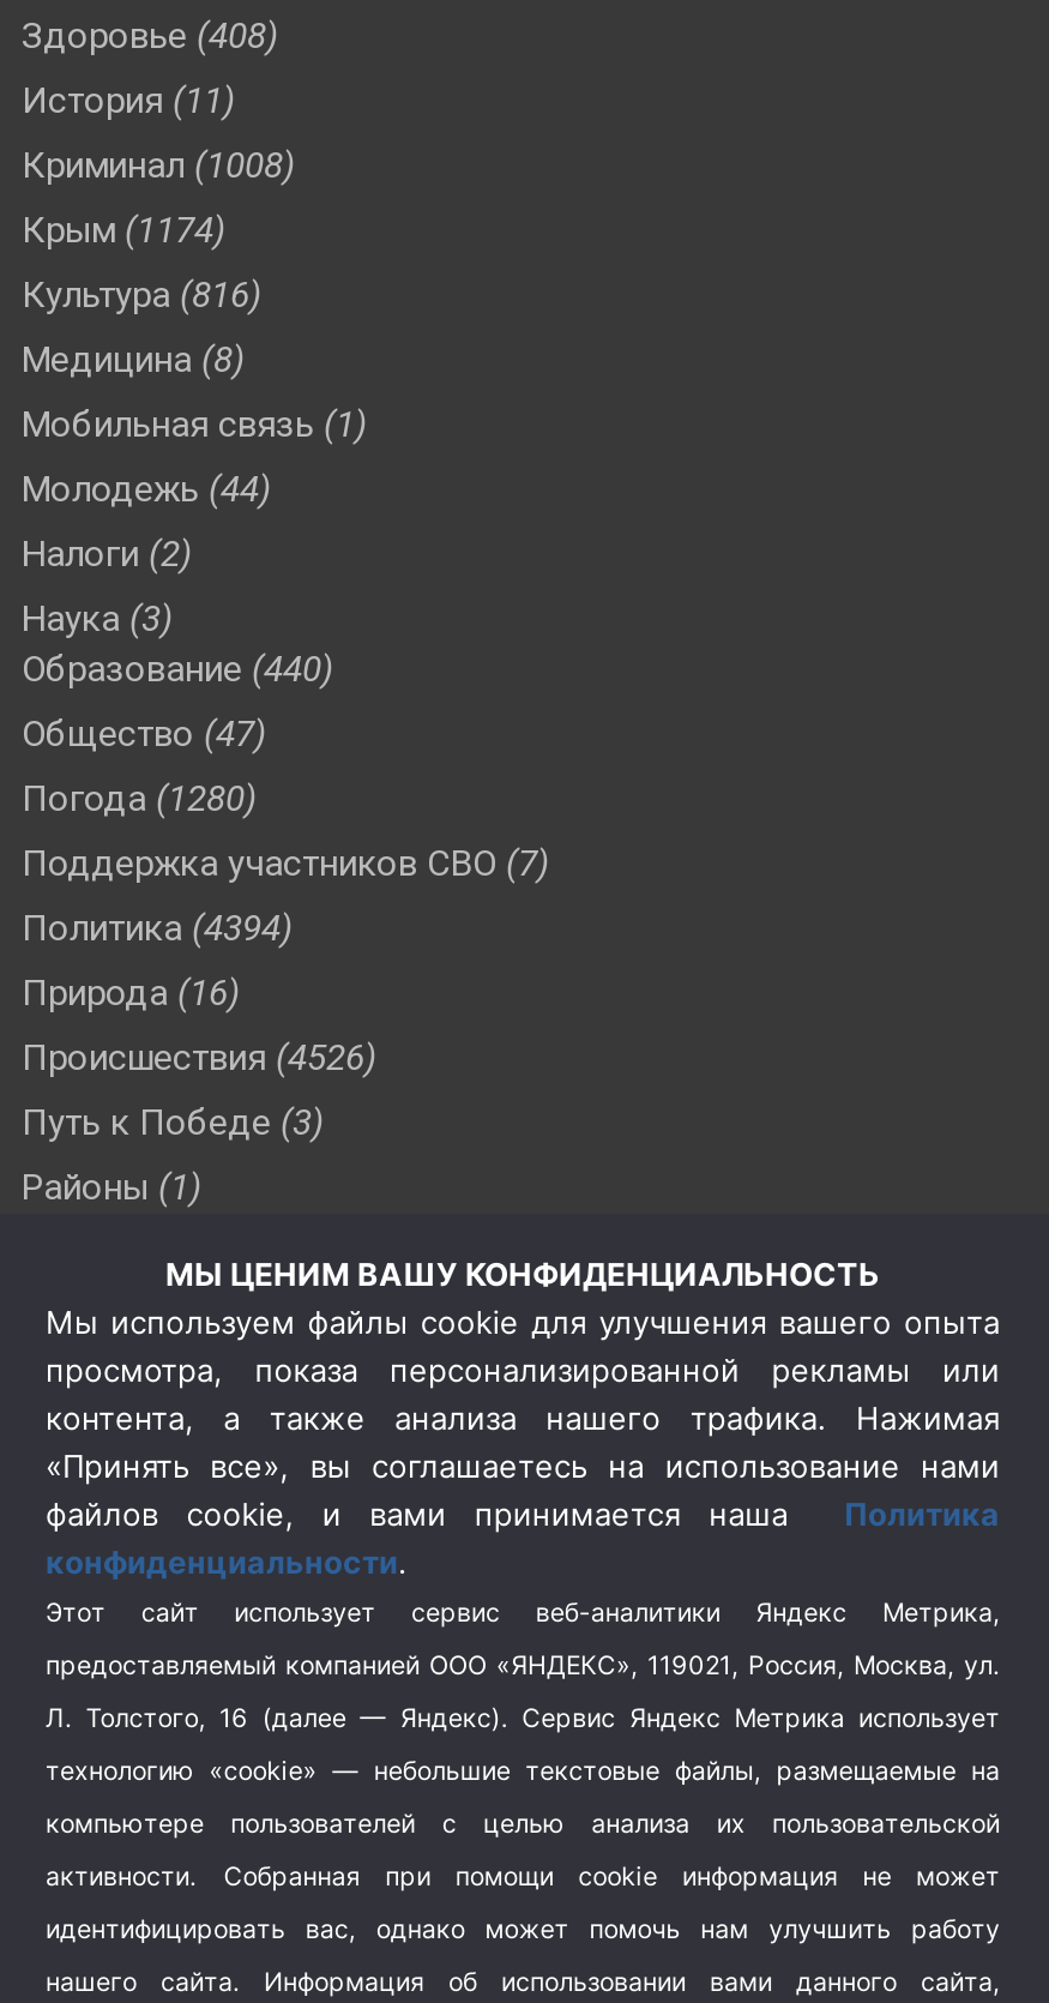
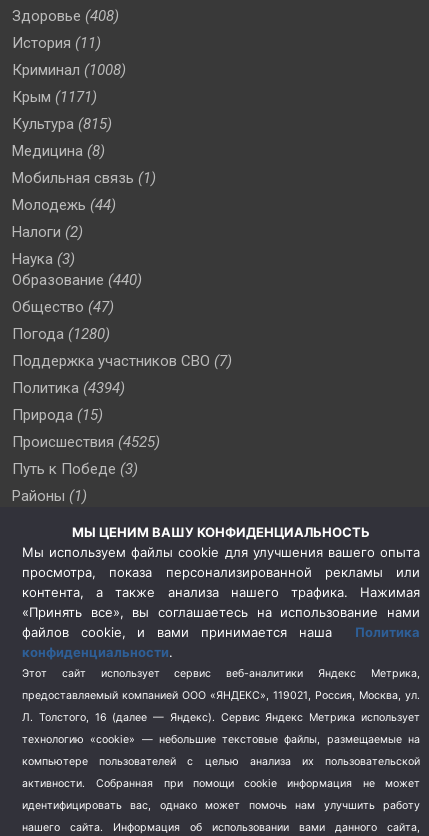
[22,209,225,252] Крым (1174) -> [12,88,97,106] Крым (1171)
[22,273,261,317] Культура (816) -> [12,115,112,133] Культура (815)
[22,972,240,1015] Природа (16) -> [12,406,103,424] Природа (15)
[22,1036,376,1079] Происшествия (4526) -> [12,433,160,451] Происшествия (4525)

